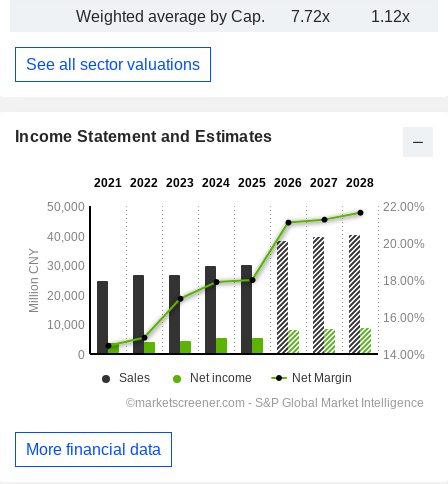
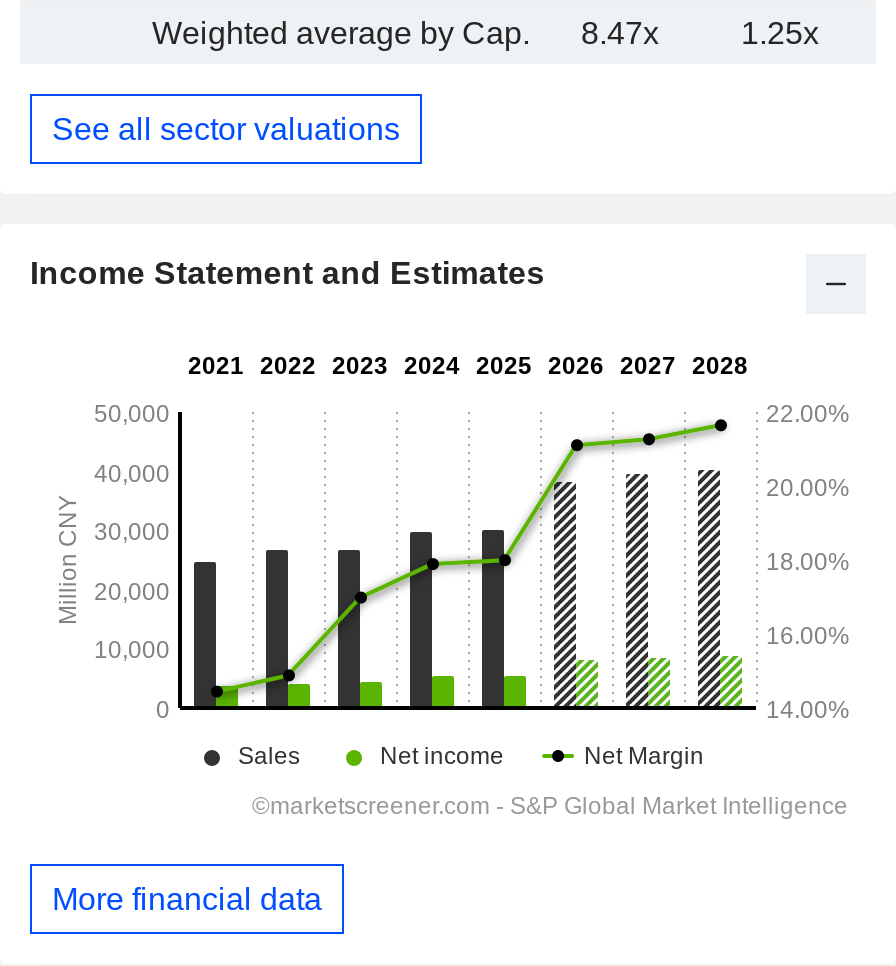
[290,8,409,25] 7.72x | 1.12x -> [581,16,819,50] 8.47x | 1.25x

